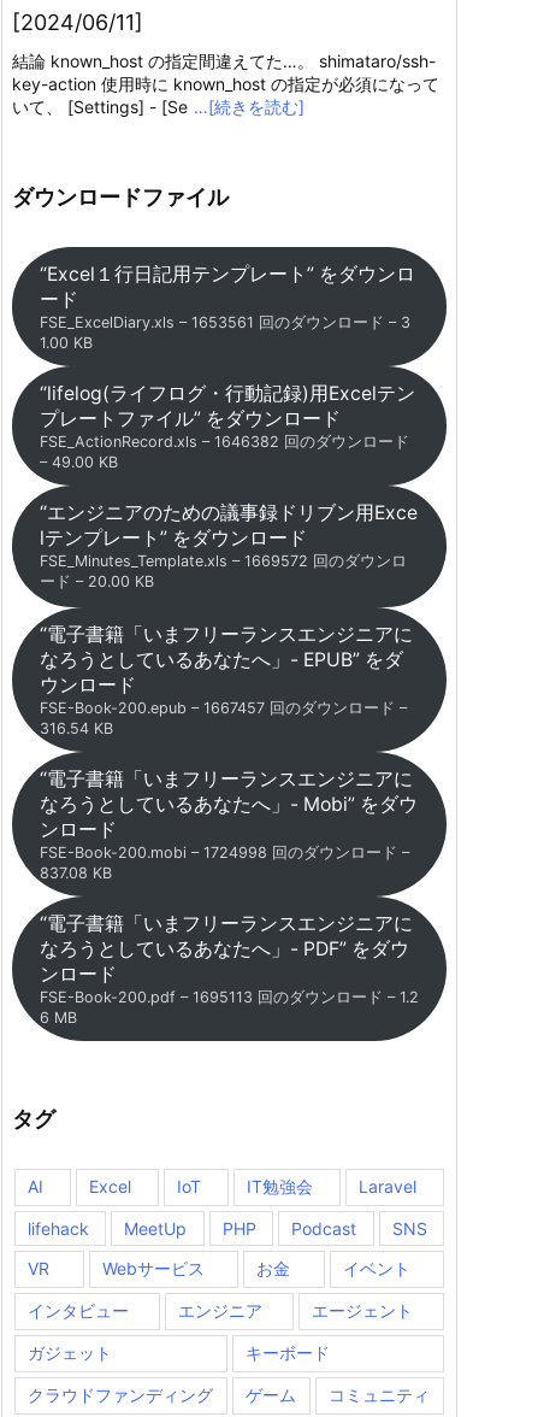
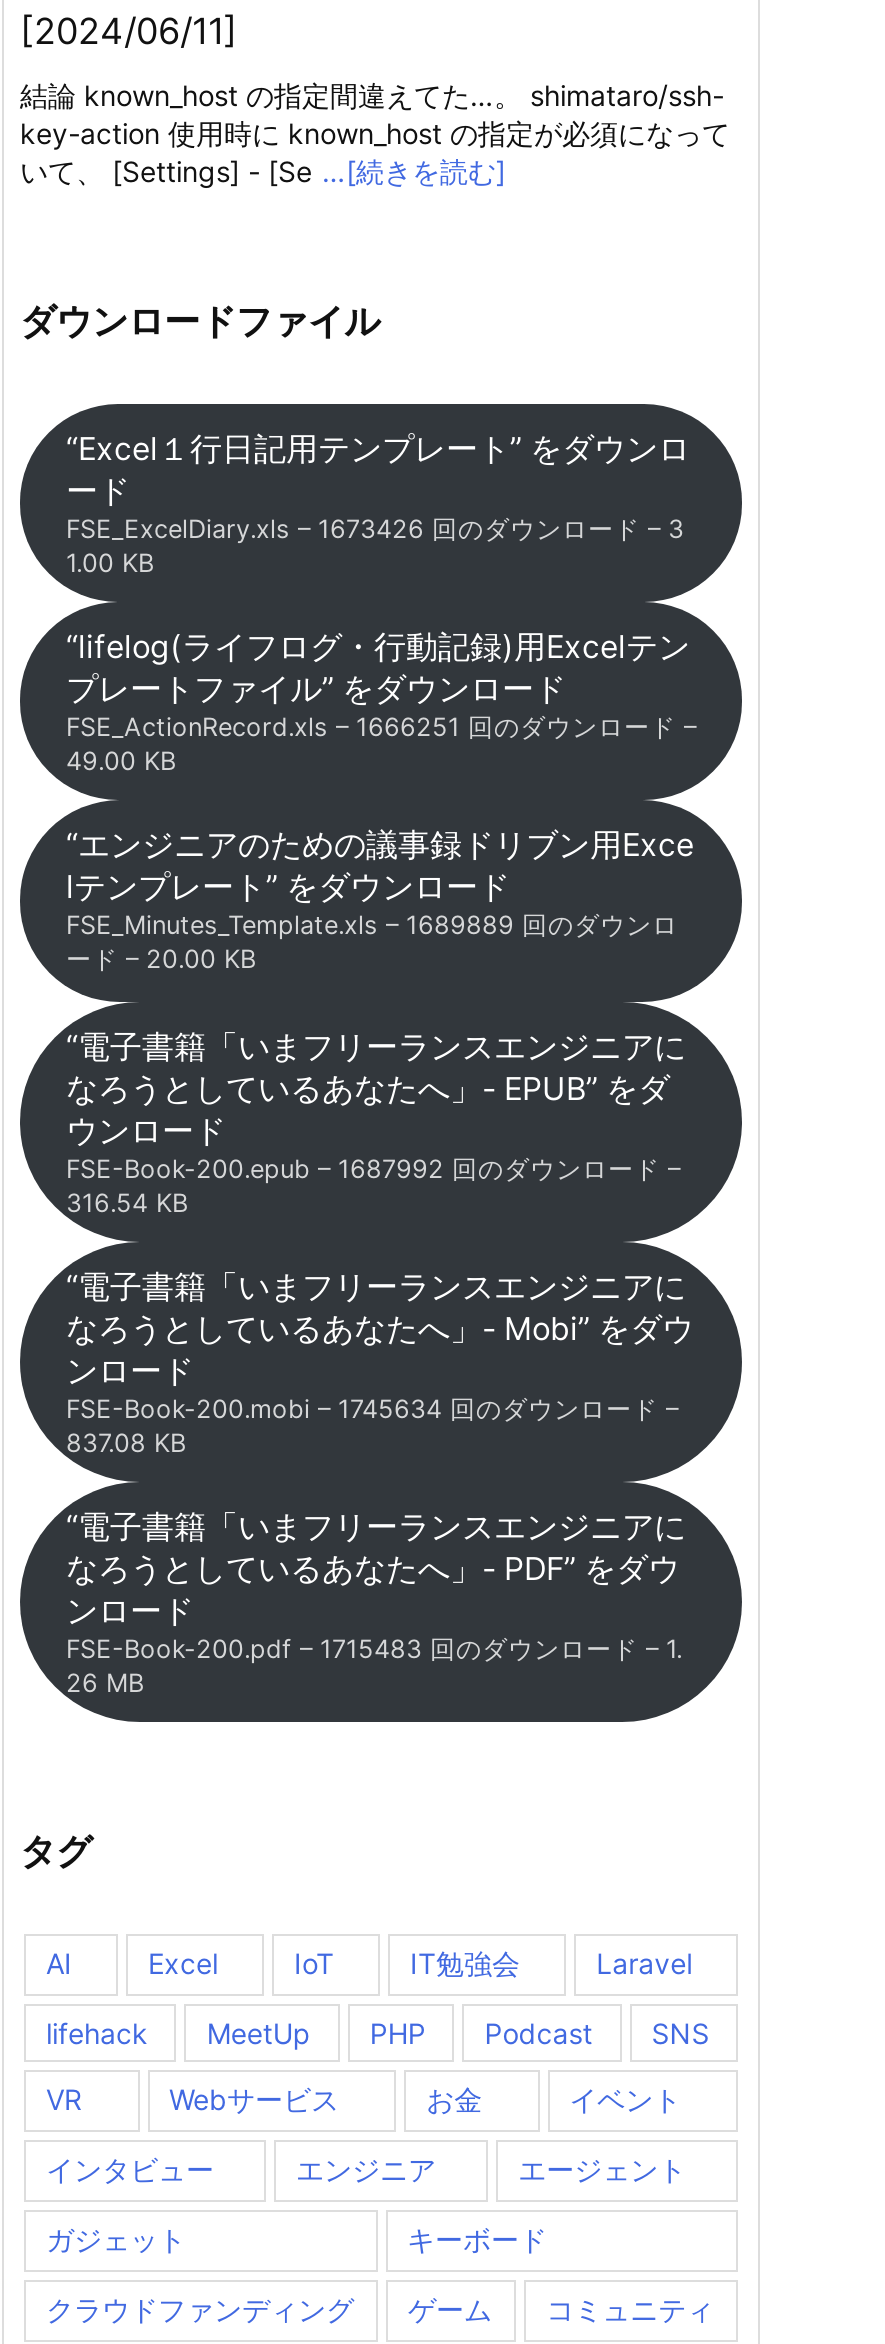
[40,313,410,331] FSE_ExcelDiary.xls – 1653561 回のダウンロード – 3 -> [66,514,684,544] FSE_ExcelDiary.xls – 1673426 回のダウンロード – 3
[40,432,409,471] FSE_ActionRecord.xls – 1646382 回のダウンロード | – 49.00 KB -> [66,712,696,776] FSE_ActionRecord.xls – 1666251 回のダウンロード – | 49.00 KB
[40,552,407,570] FSE_Minutes_Template.xls – 1669572 回のダウンロ -> [66,910,678,940] FSE_Minutes_Template.xls – 1689889 回のダウンロ
[40,699,407,717] FSE-Book-200.epub – 1667457 回のダウンロード – -> [66,1154,680,1184] FSE-Book-200.epub – 1687992 回のダウンロード –
[40,843,409,861] FSE-Book-200.mobi – 1724998 回のダウンロード – -> [66,1394,678,1424] FSE-Book-200.mobi – 1745634 回のダウンロード –
[40,988,419,1006] FSE-Book-200.pdf – 1695113 回のダウンロード – 1.2 -> [66,1634,682,1664] FSE-Book-200.pdf – 1715483 回のダウンロード – 1.
[40,1008,77,1026] 6 MB -> [66,1668,144,1698] 26 MB

